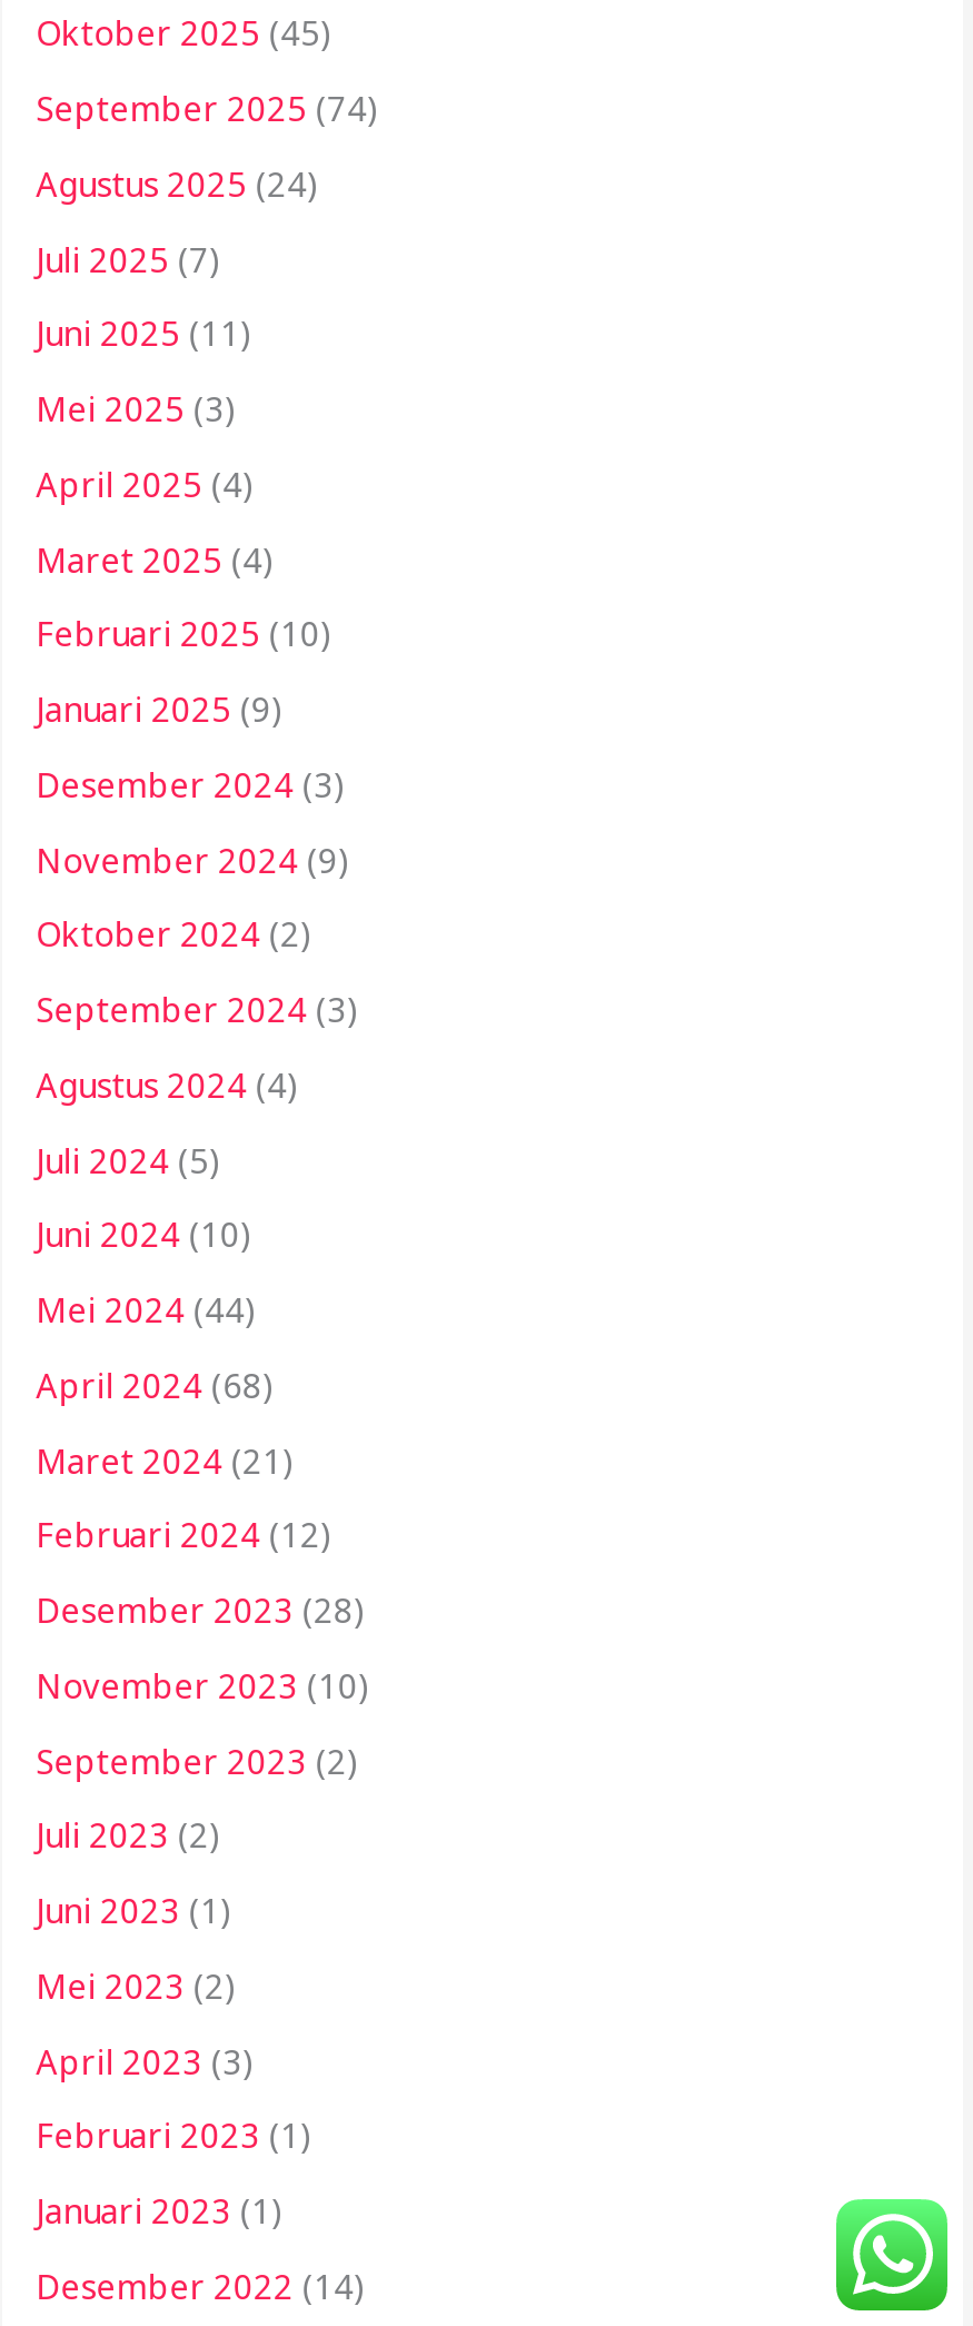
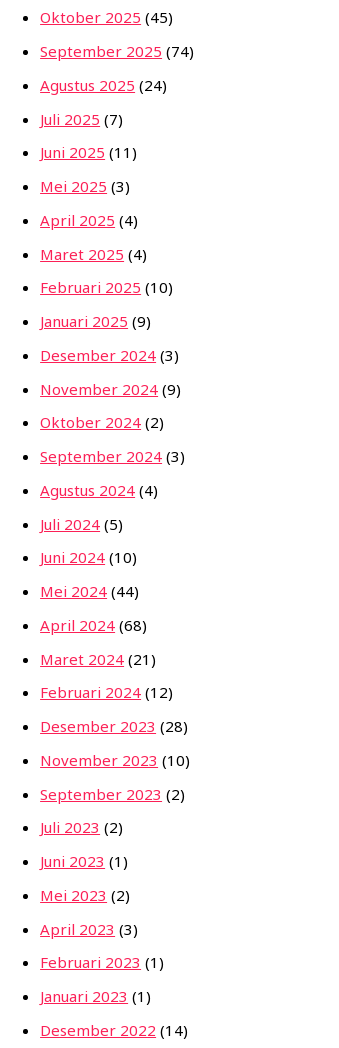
[834,2197,950,2315] [image] -> none

